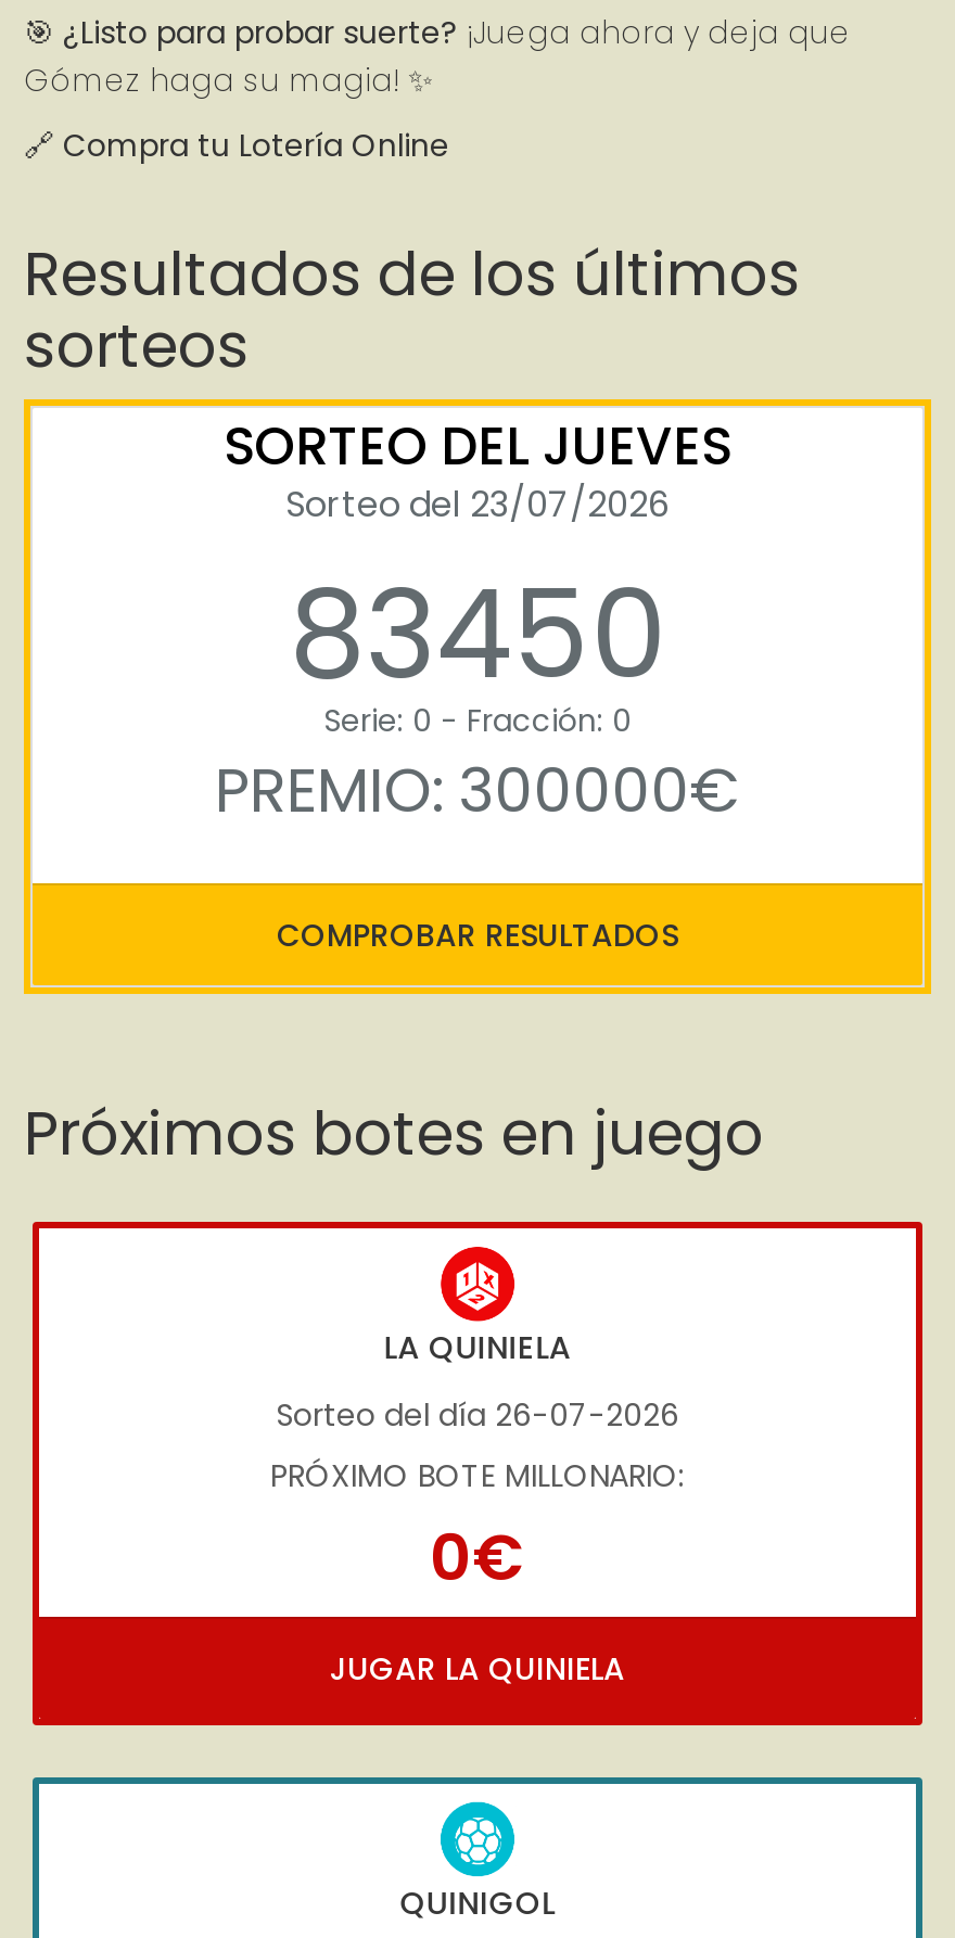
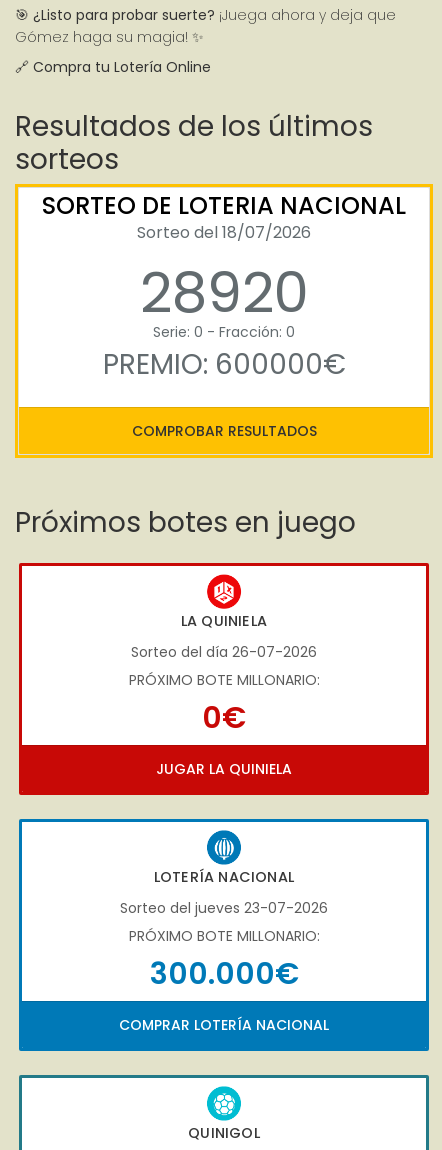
[224,411,731,721] SORTEO DEL JUEVES | Sorteo del 23/07/2026 | 83450 -> [42,189,406,332] SORTEO DE LOTERIA NACIONAL | Sorteo del 18/07/2026 | 28920
[215,749,740,834] PREMIO: 300000€ -> [102,345,345,384] PREMIO: 600000€
none -> [19,819,429,1052] [image] | LOTERÍA NACIONAL | Sorteo del jueves 23-07-2026 | PRÓXIMO BOTE MILLONARIO: | 300.000€ | COMPRAR LOTERÍA NACIONAL

